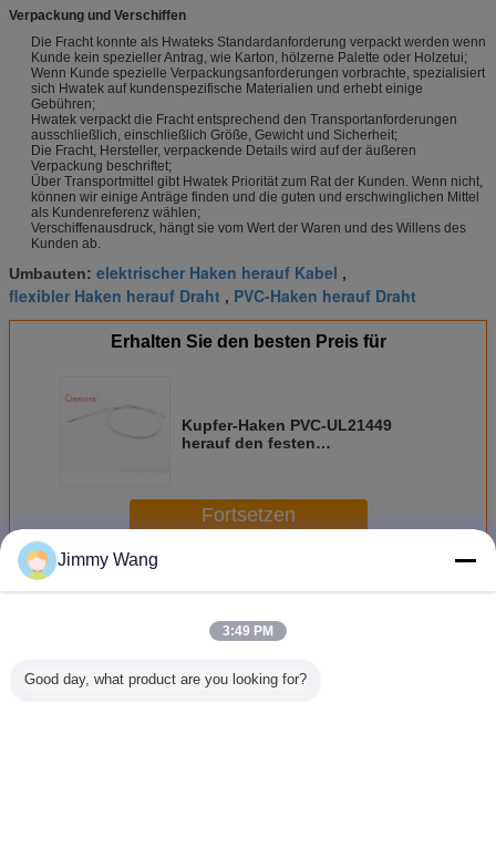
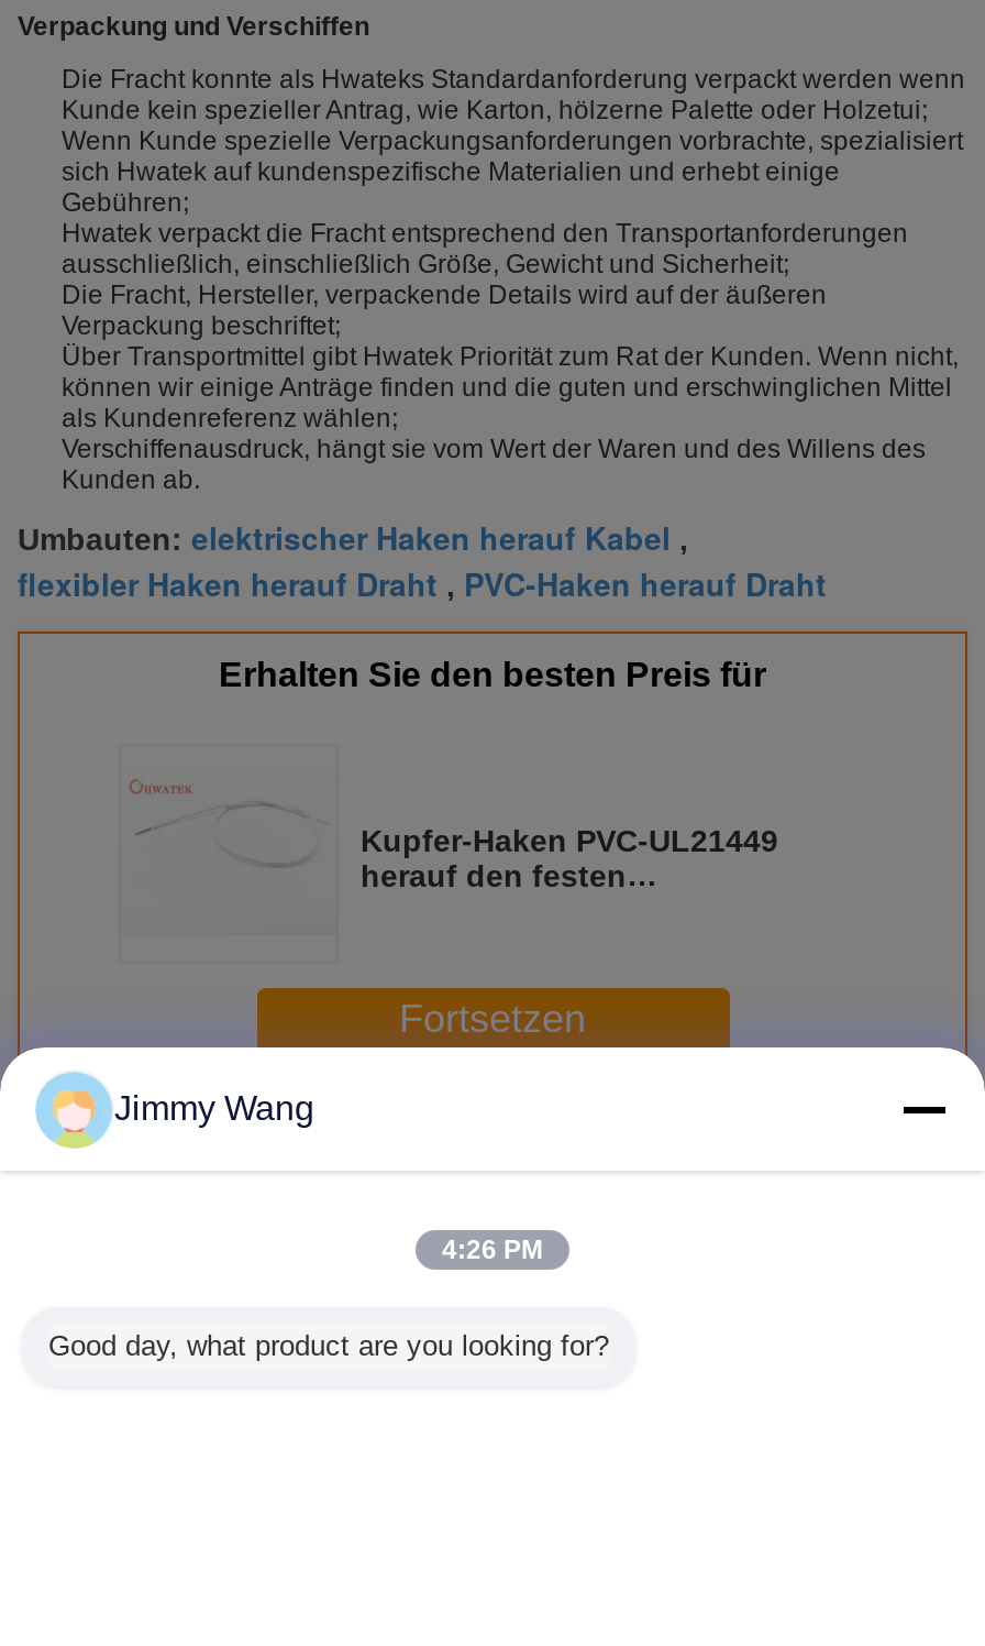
[223,623,273,639] 3:49 PM -> [442,1234,543,1265] 4:26 PM

